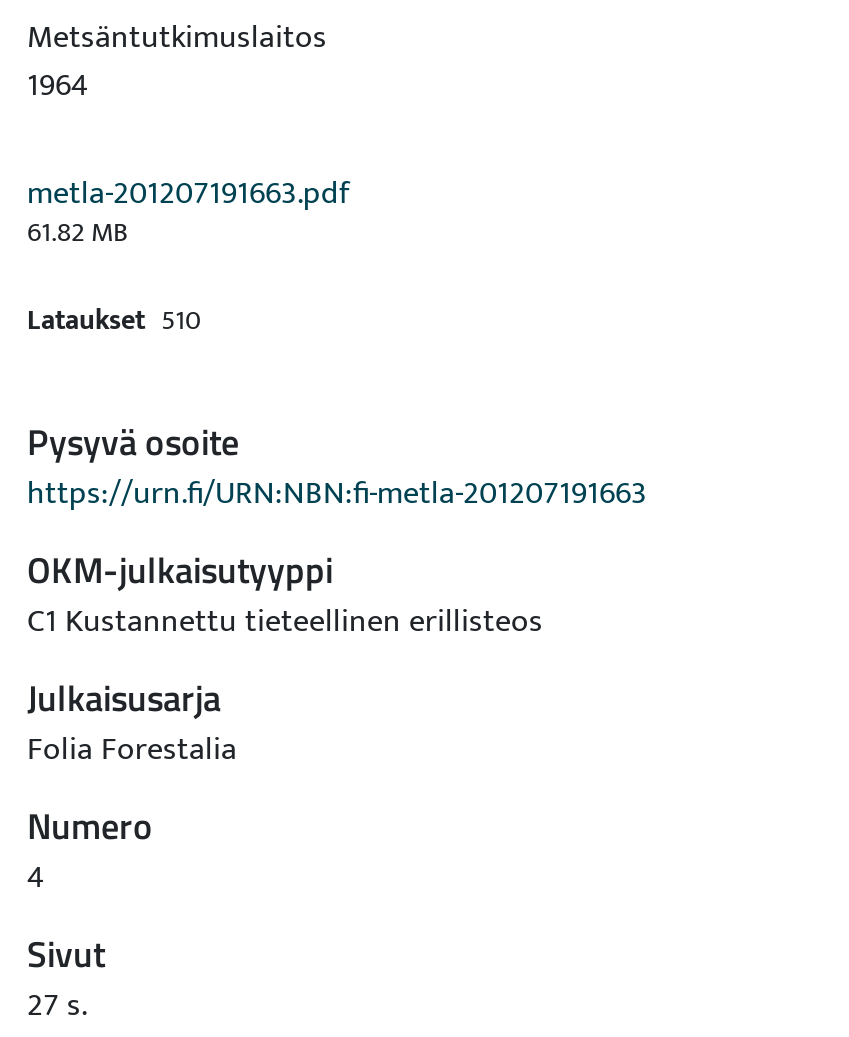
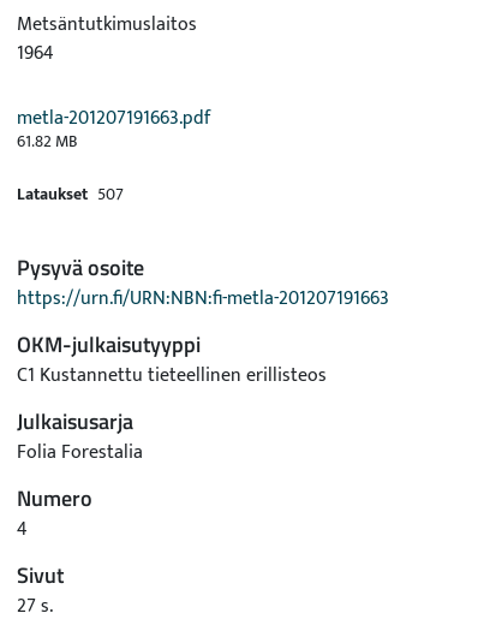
[27,297,201,343] Lataukset 510 -> [17,180,124,208] Lataukset 507

